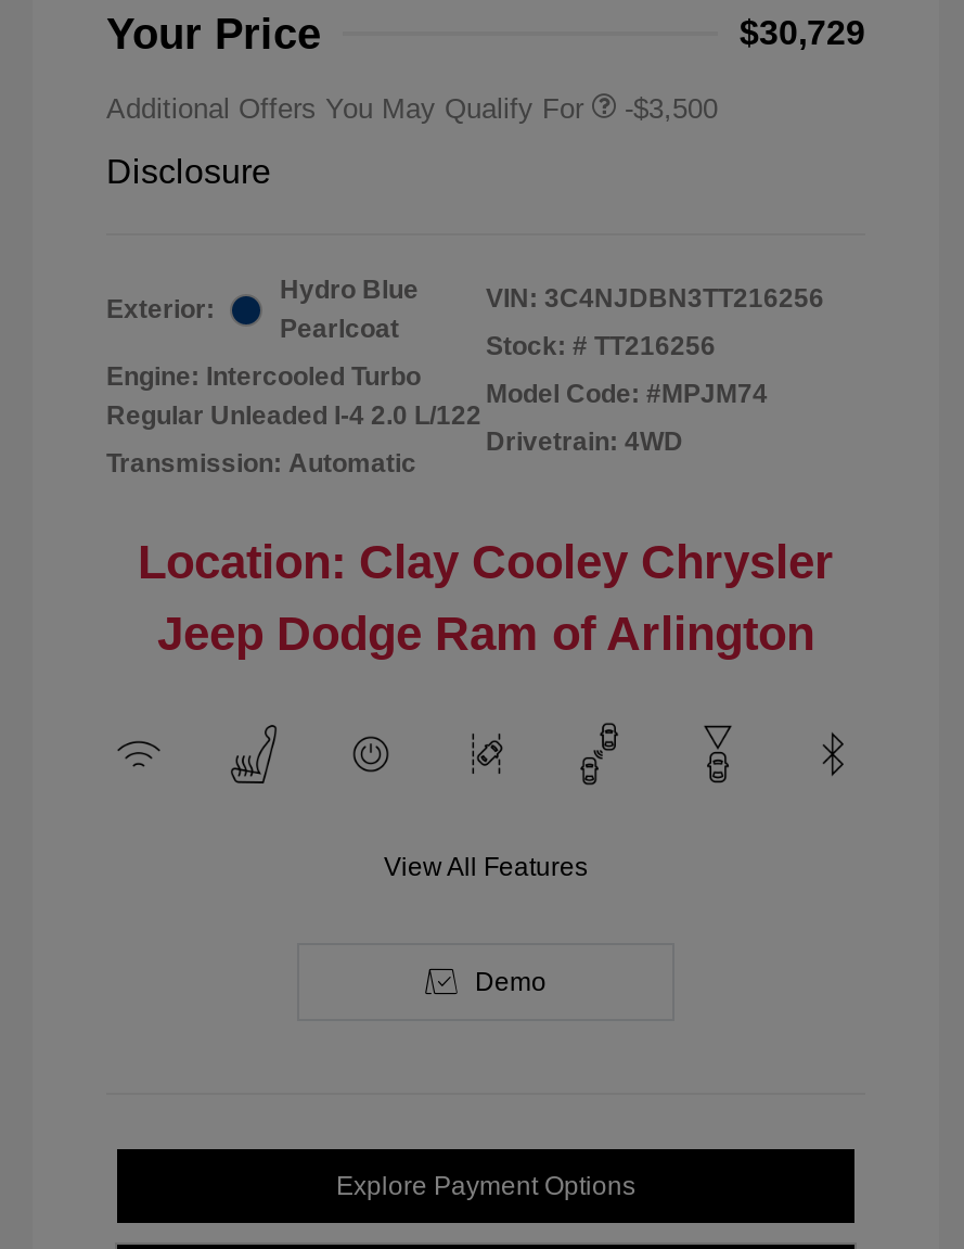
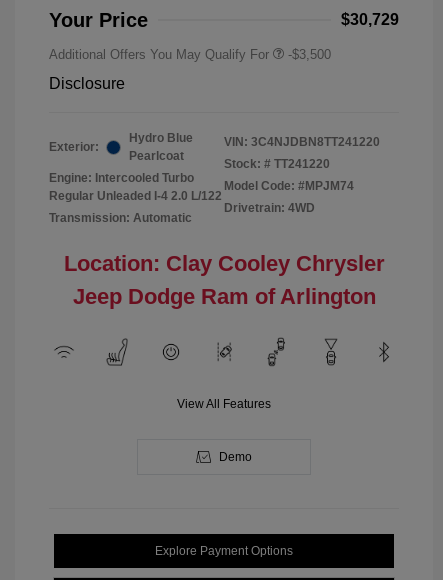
[486,283,824,314] VIN: 3C4NJDBN3TT216256 -> [224,135,380,149] VIN: 3C4NJDBN8TT241220
[486,331,716,362] Stock: # TT216256 -> [224,157,330,171] Stock: # TT241220

